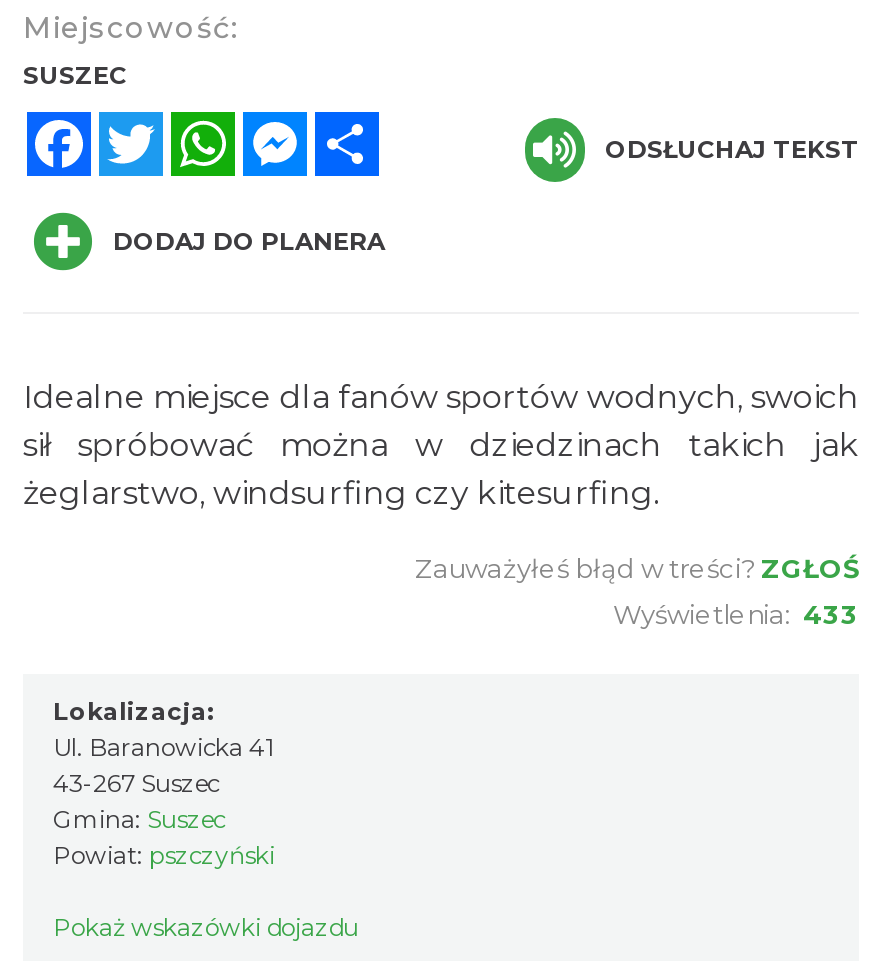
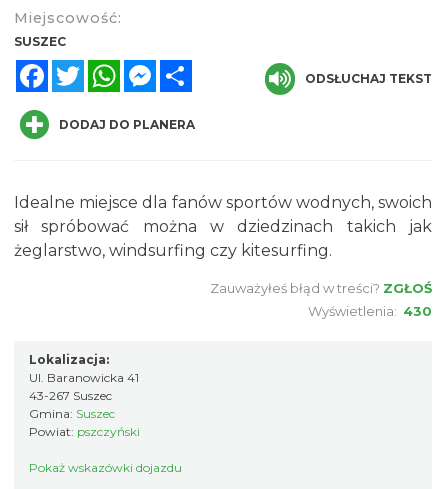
[613,598,859,630] Wyświetlenia: 433 -> [308,303,432,319] Wyświetlenia: 430

